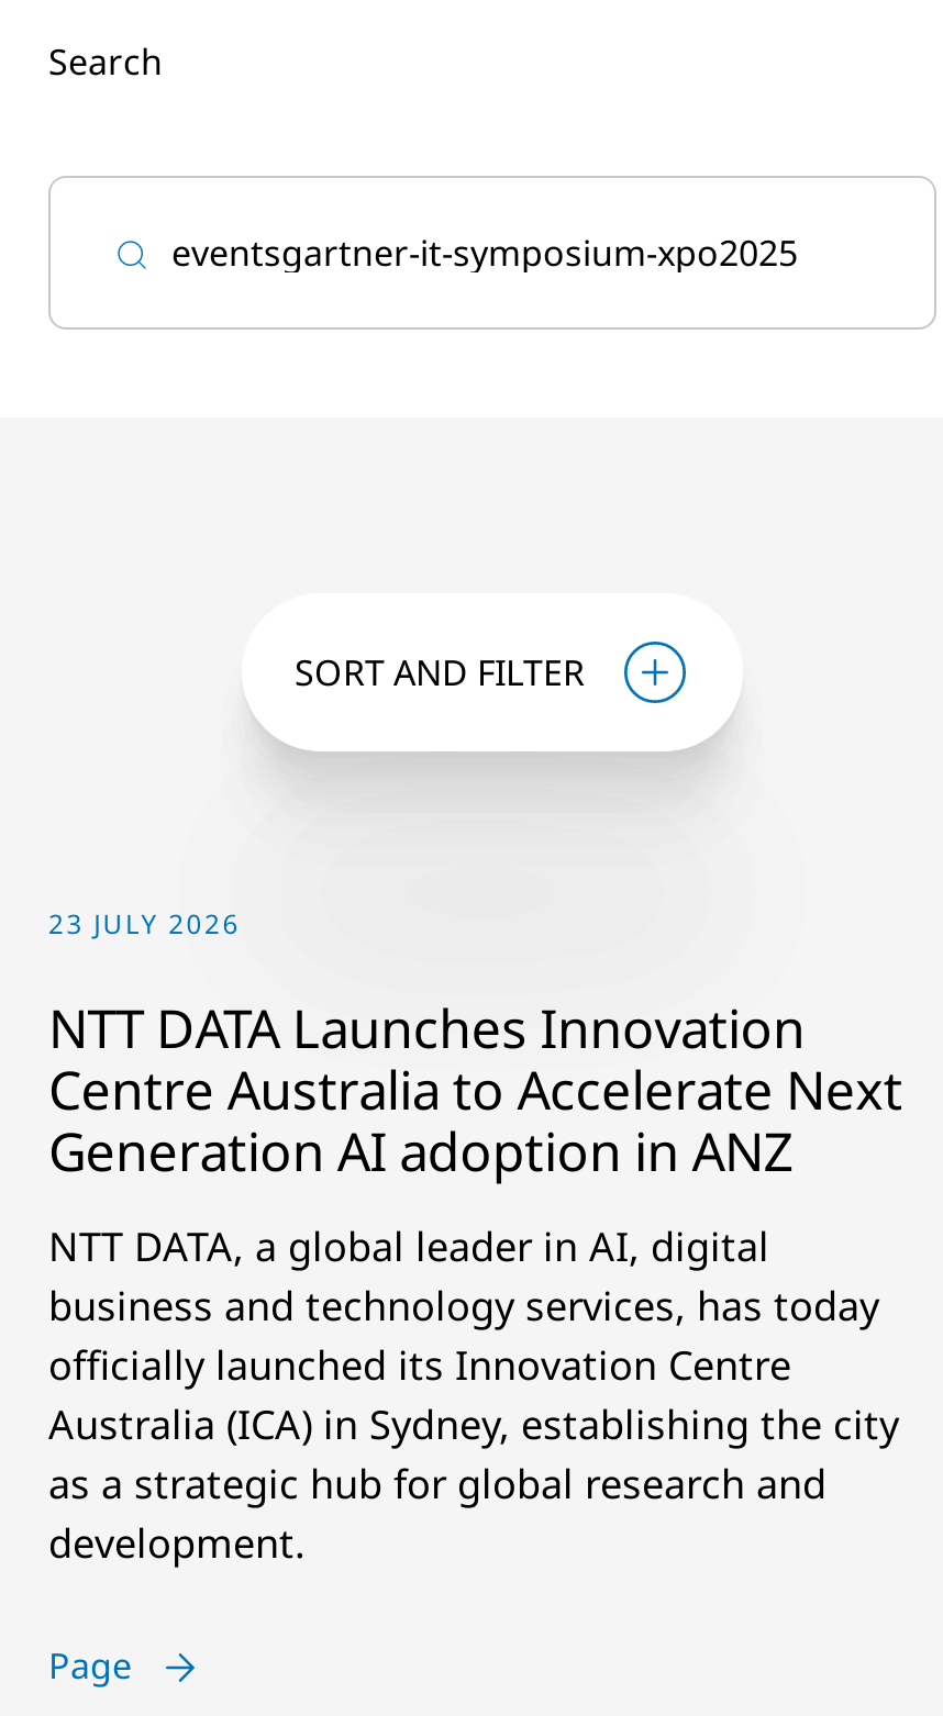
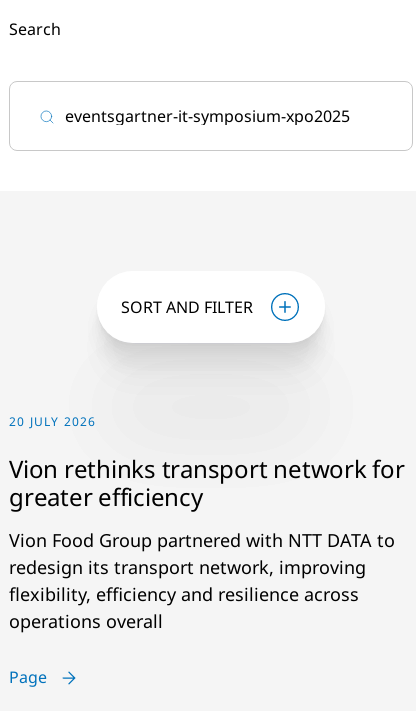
[48,905,240,942] 23 JULY 2026 -> [9,413,96,430] 20 JULY 2026
[48,990,903,1186] NTT DATA Launches Innovation | Centre Australia to Accelerate Next | Generation AI adoption in ANZ -> [9,452,405,513] Vion rethinks transport network for | greater efficiency
[48,1219,899,1568] NTT DATA, a global leader in AI, digital | business and technology services, has today | officially launched its Innovation Centre | Australia (ICA) in Sydney, establishing the city | as a strategic hub for global research and | development. -> [9,528,395,633] Vion Food Group partnered with NTT DATA to | redesign its transport network, improving | flexibility, efficiency and resilience across | operations overall

